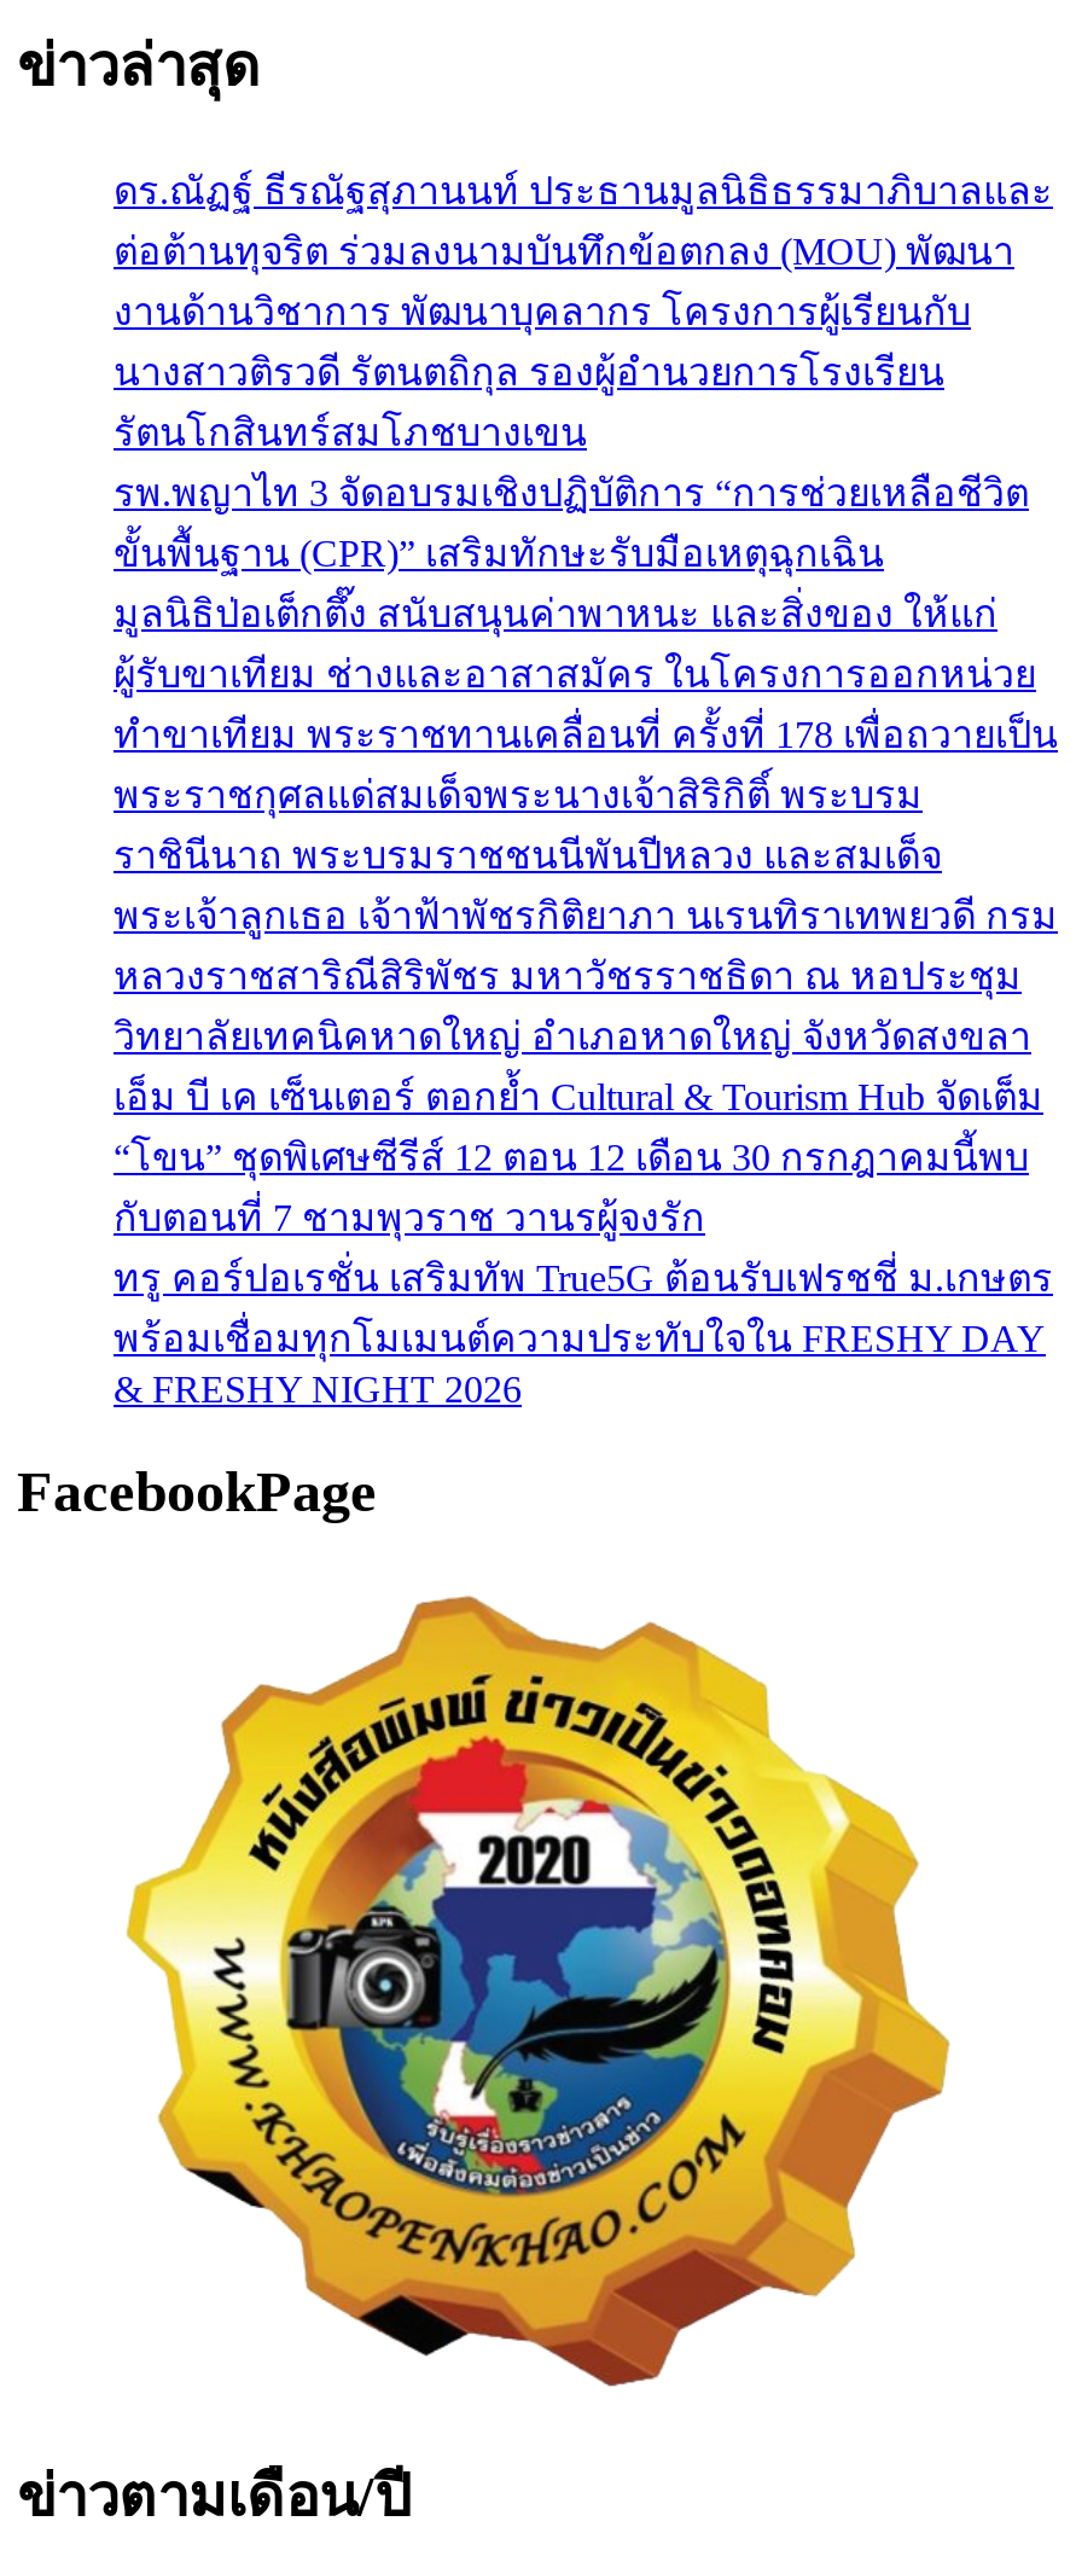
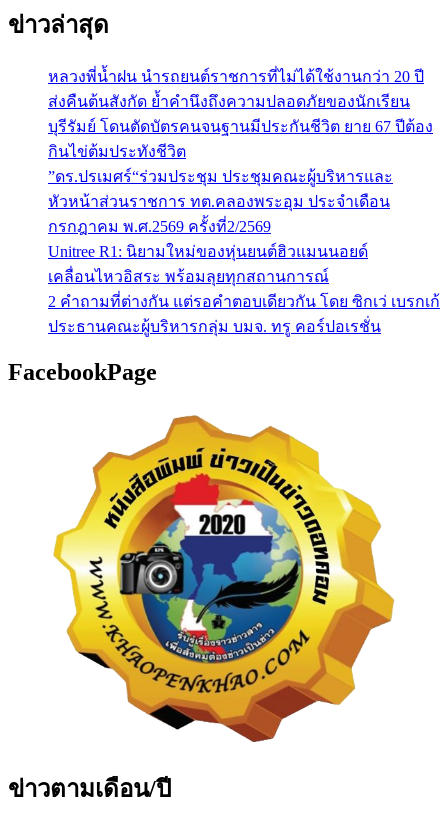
[114,169,1058,1409] ดร.ณัฏฐ์ ธีรณัฐสุภานนท์ ประธานมูลนิธิธรรมาภิบาลและ | ต่อต้านทุจริต ร่วมลงนามบันทึกข้อตกลง (MOU) พัฒนา | งานด้านวิชาการ พัฒนาบุคลากร โครงการผู้เรียนกับ | นางสาวติรวดี รัตนตถิกุล รองผู้อำนวยการโรงเรียน | รัตนโกสินทร์สมโภชบางเขน | รพ.พญาไท 3 จัดอบรมเชิงปฏิบัติการ “การช่วยเหลือชีวิต | ขั้นพื้นฐาน (CPR)” เสริมทักษะรับมือเหตุฉุกเฉิน | มูลนิธิป่อเต็กตึ๊ง สนับสนุนค่าพาหนะ และสิ่งของ ให้แก่ | ผู้รับขาเทียม ช่างและอาสาสมัคร ในโครงการออกหน่วย | ทำขาเทียม พระราชทานเคลื่อนที่ ครั้งที่ 178 เพื่อถวายเป็น | พระราชกุศลแด่สมเด็จพระนางเจ้าสิริกิติ์ พระบรม | ราชินีนาถ พระบรมราชชนนีพันปีหลวง และสมเด็จ | พระเจ้าลูกเธอ เจ้าฟ้าพัชรกิติยาภา นเรนทิราเทพยวดี กรม | หลวงราชสาริณีสิริพัชร มหาวัชรราชธิดา ณ หอประชุม | วิทยาลัยเทคนิคหาดใหญ่ อำเภอหาดใหญ่ จังหวัดสงขลา | เอ็ม บี เค เซ็นเตอร์ ตอกย้ำ Cultural & Tourism Hub จัดเต็ม | “โขน” ชุดพิเศษซีรีส์ 12 ตอน 12 เดือน 30 กรกฎาคมนี้พบ | กับตอนที่ 7 ชามพุวราช วานรผู้จงรัก | ทรู คอร์ปอเรชั่น เสริมทัพ True5G ต้อนรับเฟรชชี่ ม.เกษตร | พร้อมเชื่อมทุกโมเมนต์ความประทับใจใน FRESHY DAY | & FRESHY NIGHT 2026 -> [48,68,440,335] หลวงพี่น้ำฝน นำรถยนต์ราชการที่ไม่ได้ใช้งานกว่า 20 ปี | ส่งคืนต้นสังกัด ย้ำคำนึงถึงความปลอดภัยของนักเรียน | บุรีรัมย์ โดนตัดบัตรคนจนฐานมีประกันชีวิต ยาย 67 ปีต้อง | กินไข่ต้มประทังชีวิต | ”ดร.ปรเมศร์“ร่วมประชุม ประชุมคณะผู้บริหารและ | หัวหน้าส่วนราชการ ทต.คลองพระอุม ประจำเดือน | กรกฎาคม พ.ศ.2569 ครั้งที่2/2569 | Unitree R1: นิยามใหม่ของหุ่นยนต์ฮิวแมนนอยด์ | เคลื่อนไหวอิสระ พร้อมลุยทุกสถานการณ์ | 2 คำถามที่ต่างกัน แต่รอคำตอบเดียวกัน โดย ซิกเว่ เบรกเก้ | ประธานคณะผู้บริหารกลุ่ม บมจ. ทรู คอร์ปอเรชั่น

